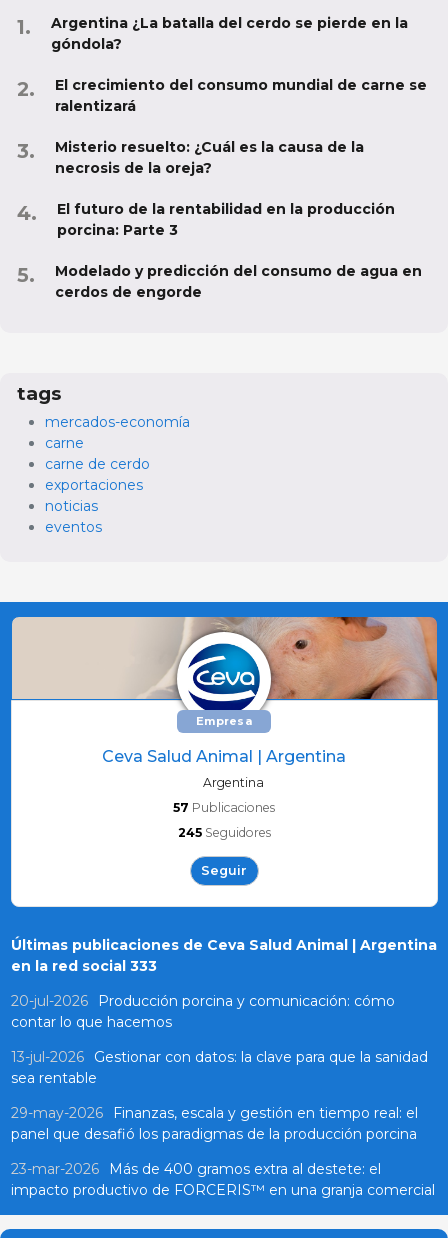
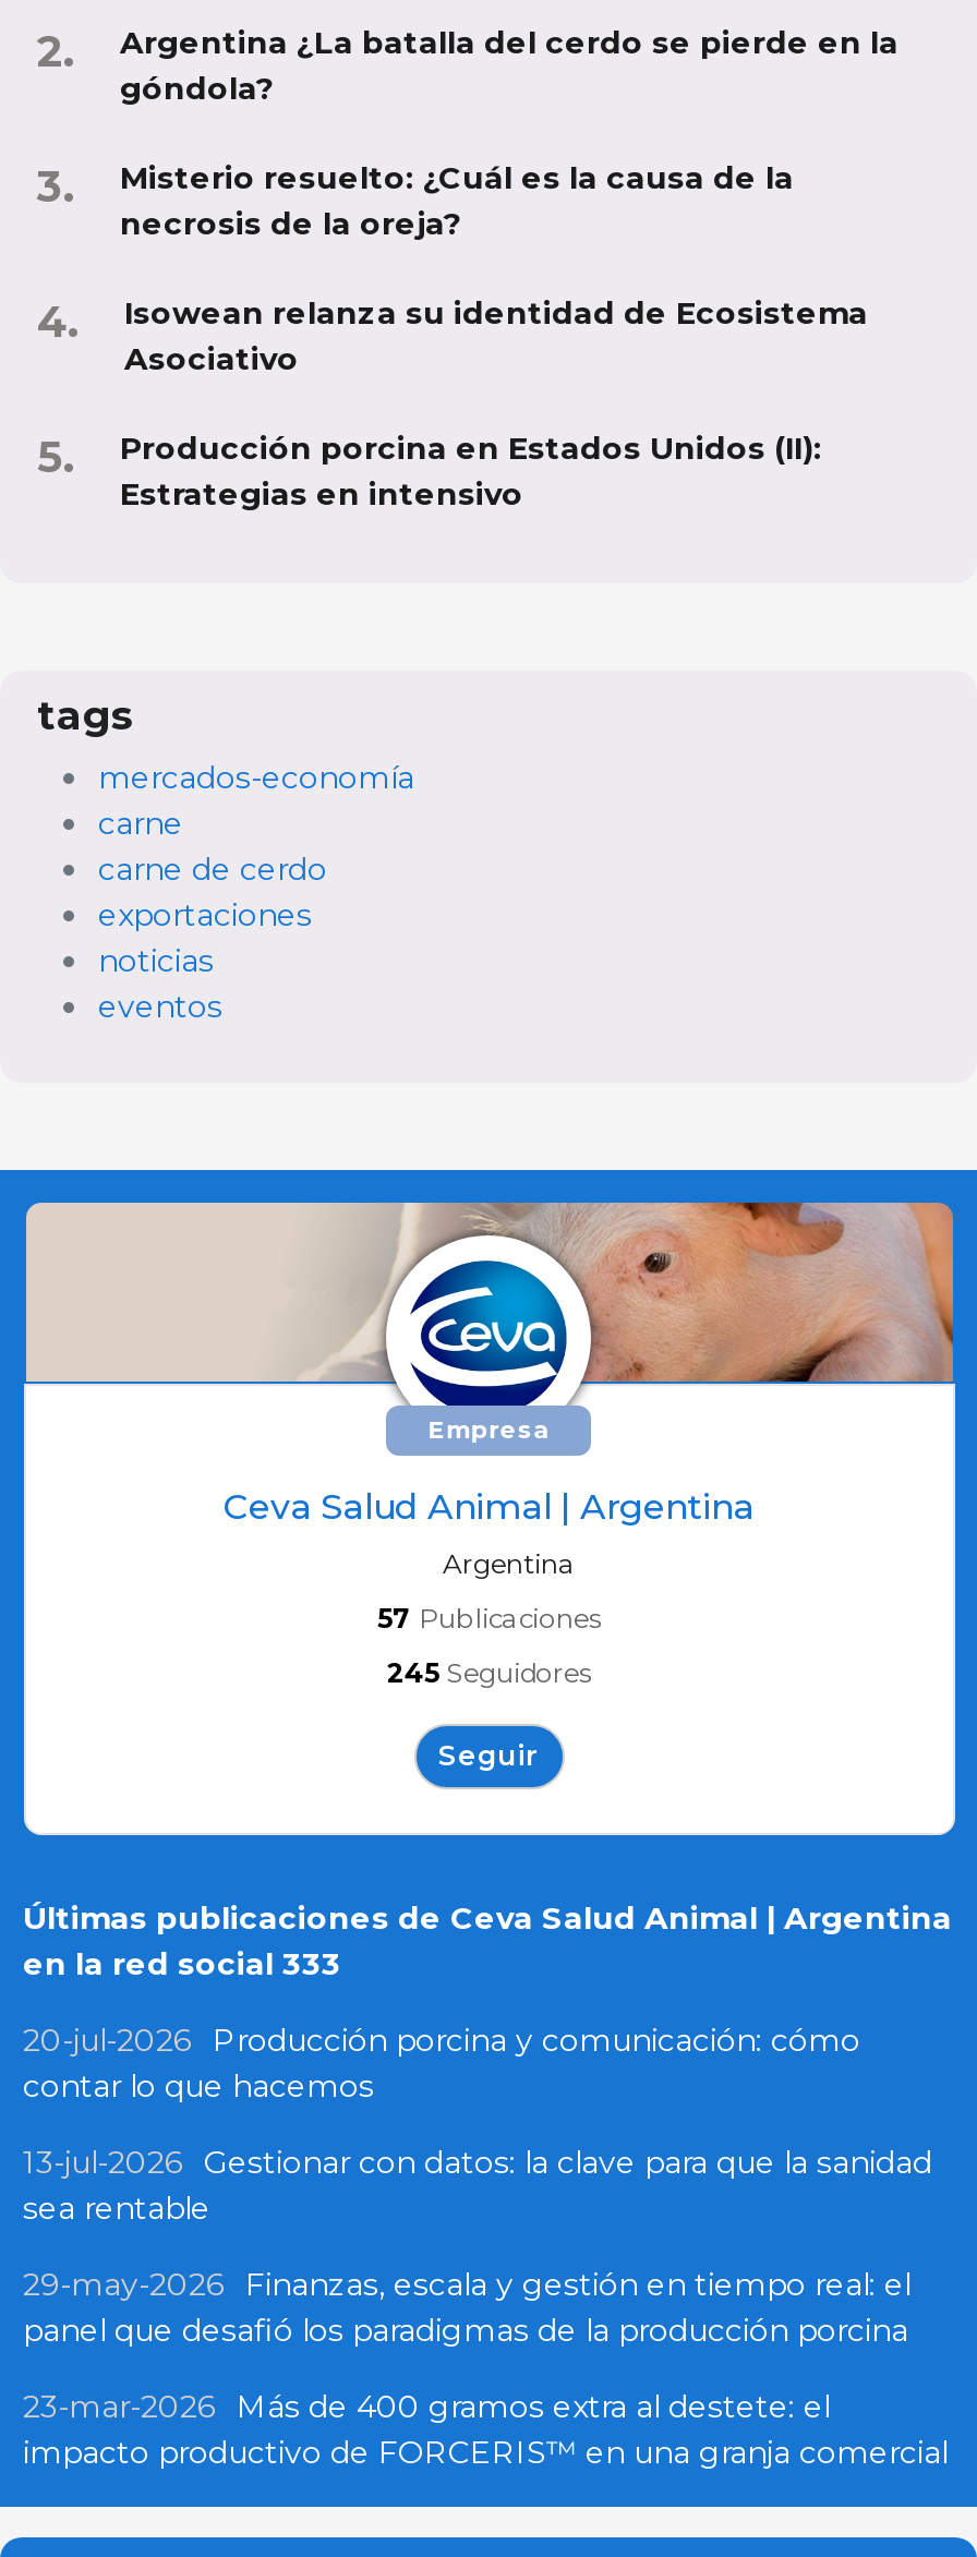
[55,76,427,115] El crecimiento del consumo mundial de carne se | ralentizará -> none
[57,200,395,239] El futuro de la rentabilidad en la producción | porcina: Parte 3 -> [124,293,868,378] Isowean relanza su identidad de Ecosistema | Asociativo
[55,262,422,301] Modelado y predicción del consumo de agua en | cerdos de engorde -> [120,428,822,513] Producción porcina en Estados Unidos (II): | Estrategias en intensivo

